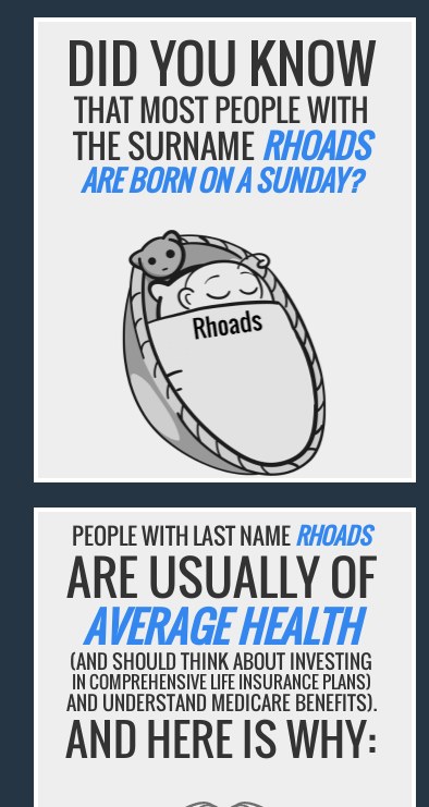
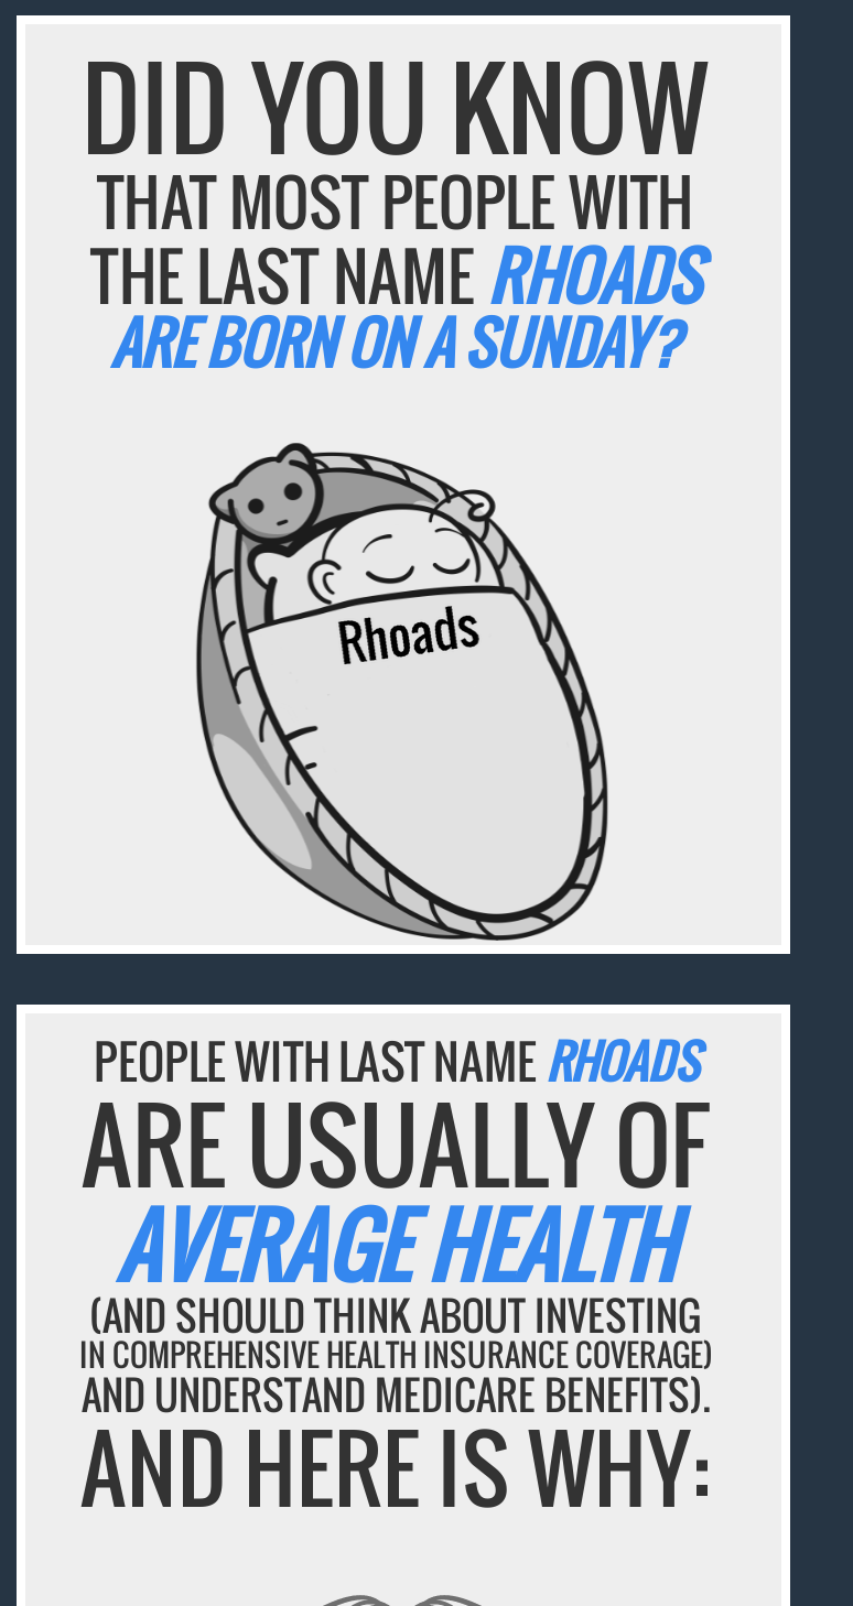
[73,121,369,170] THE SURNAMERHOADS -> [90,228,701,322] THE LAST NAMERHOADS
[71,669,371,695] IN COMPREHENSIVE LIFE INSURANCE PLANS) -> [79,1332,712,1378] IN COMPREHENSIVE HEALTH INSURANCE COVERAGE)

